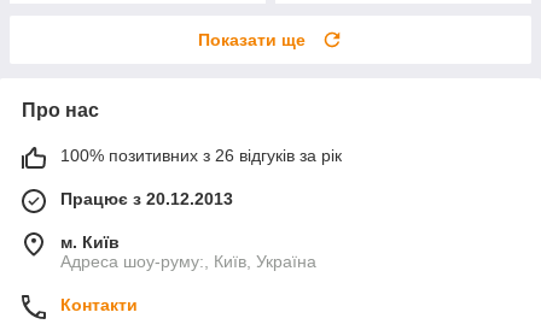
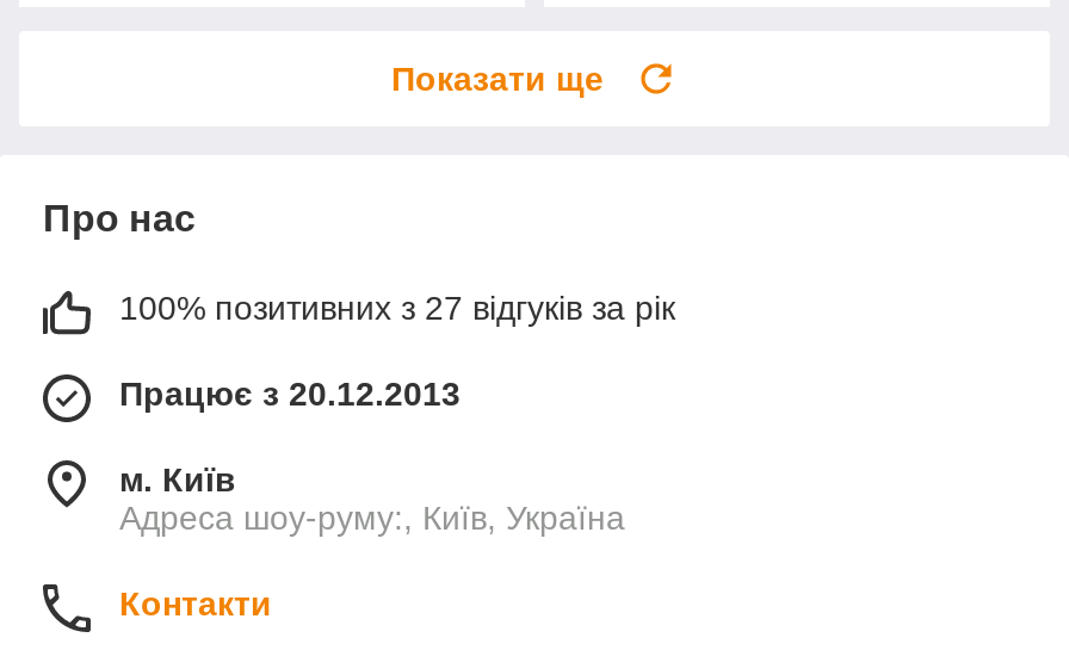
[60,145,342,165] 100% позитивних з 26 відгуків за рік -> [119,288,675,326] 100% позитивних з 27 відгуків за рік

